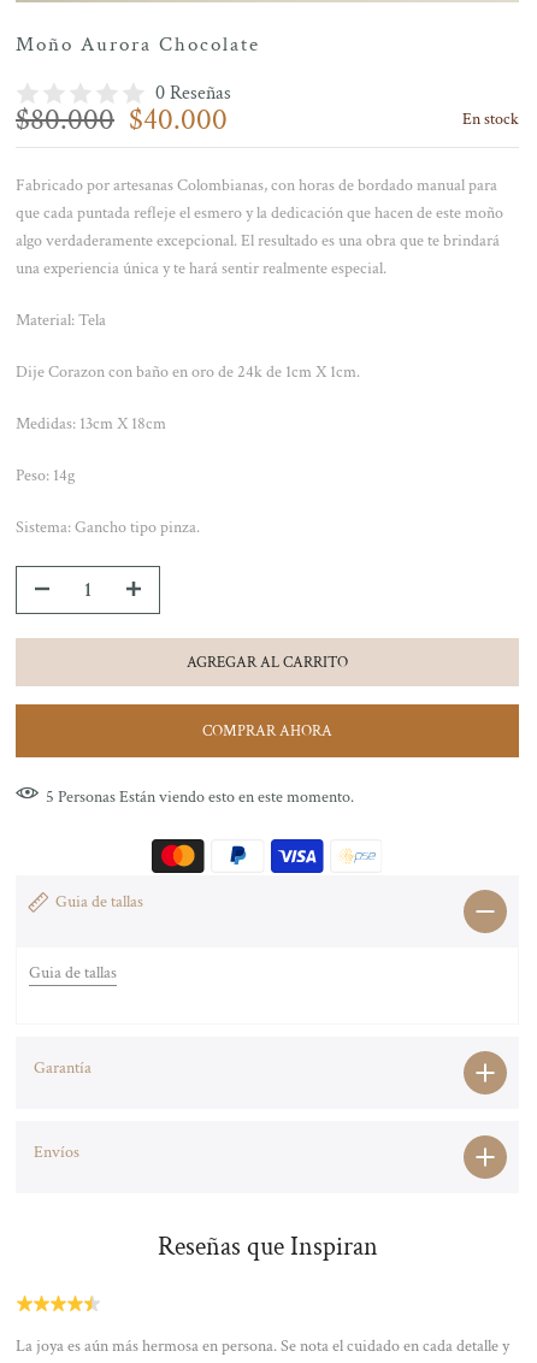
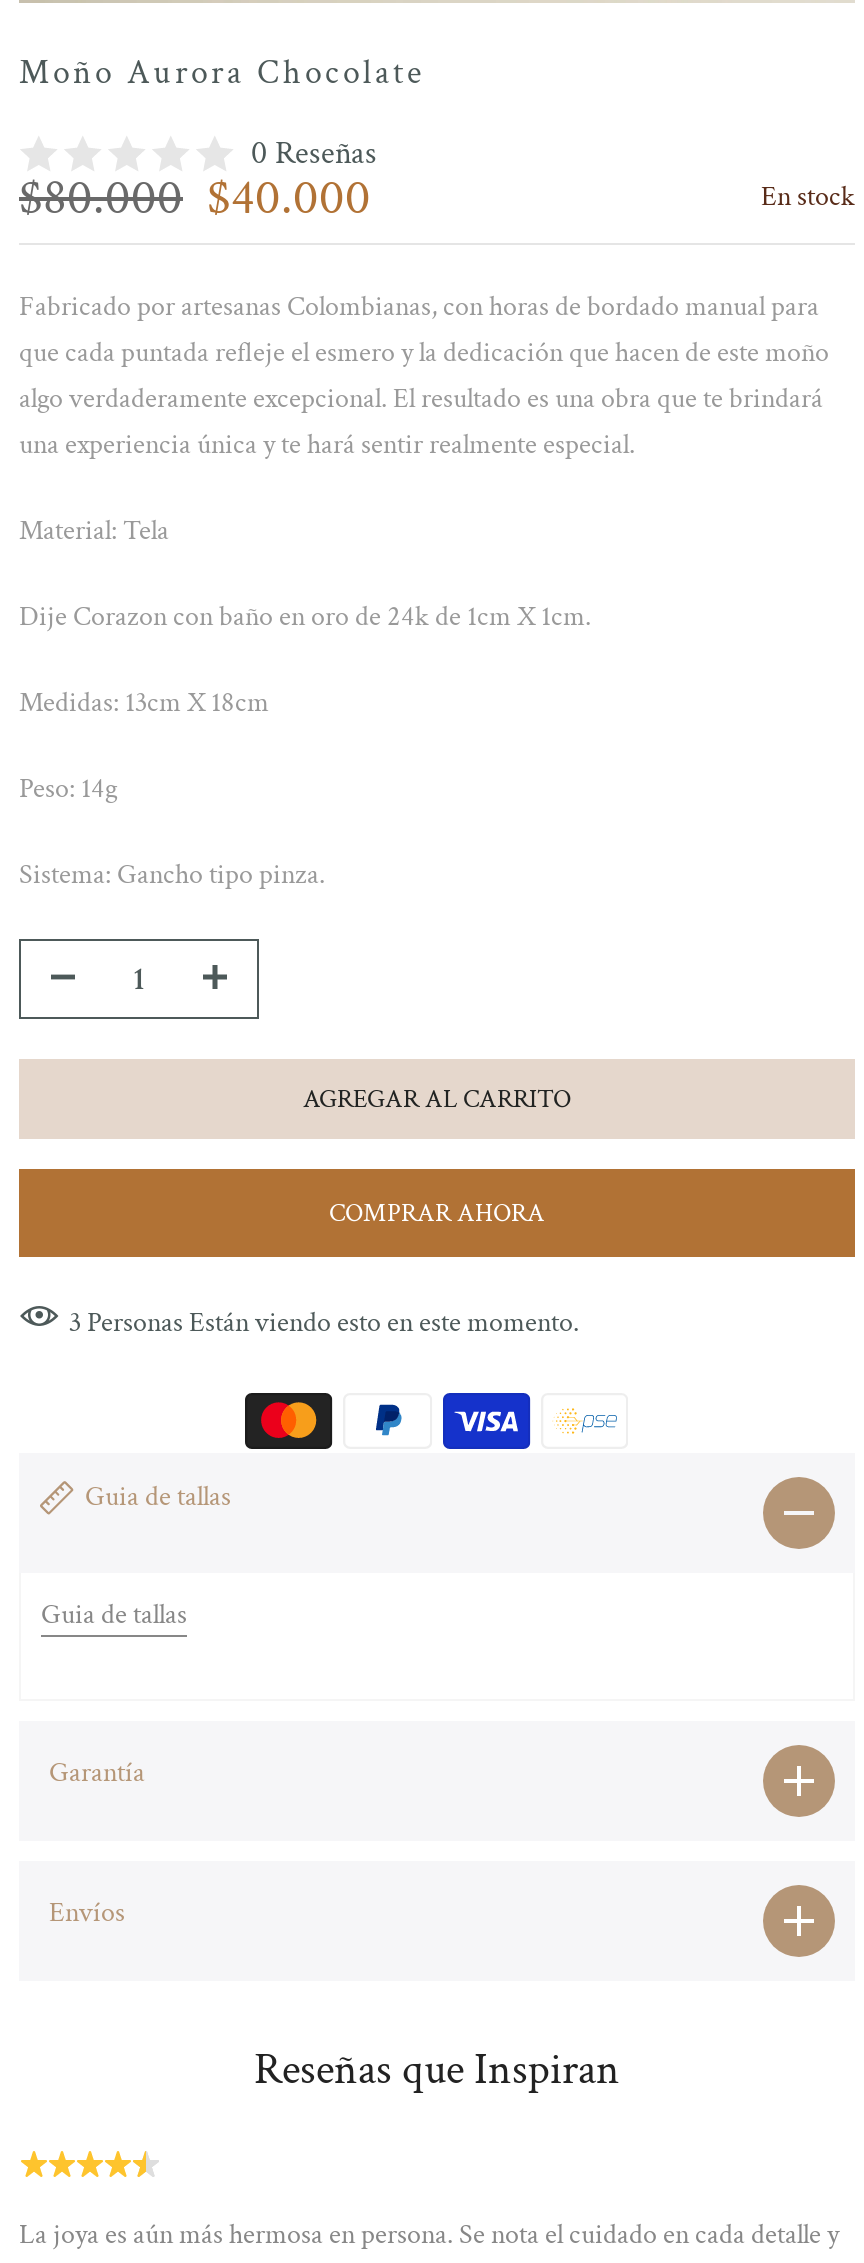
[46,786,354,808] 5 Personas Están viendo esto en este momento. -> [69,1305,579,1341] 3 Personas Están viendo esto en este momento.

